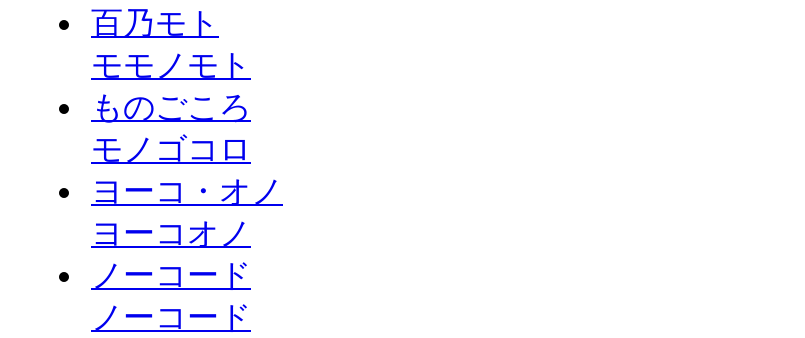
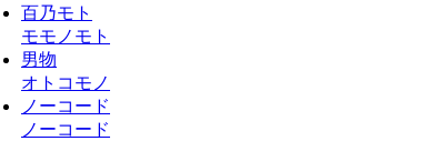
[91,90,283,250] ものごころ | モノゴコロ | ヨーコ・オノ | ヨーコオノ -> [21,50,110,92] 男物 | オトコモノ

